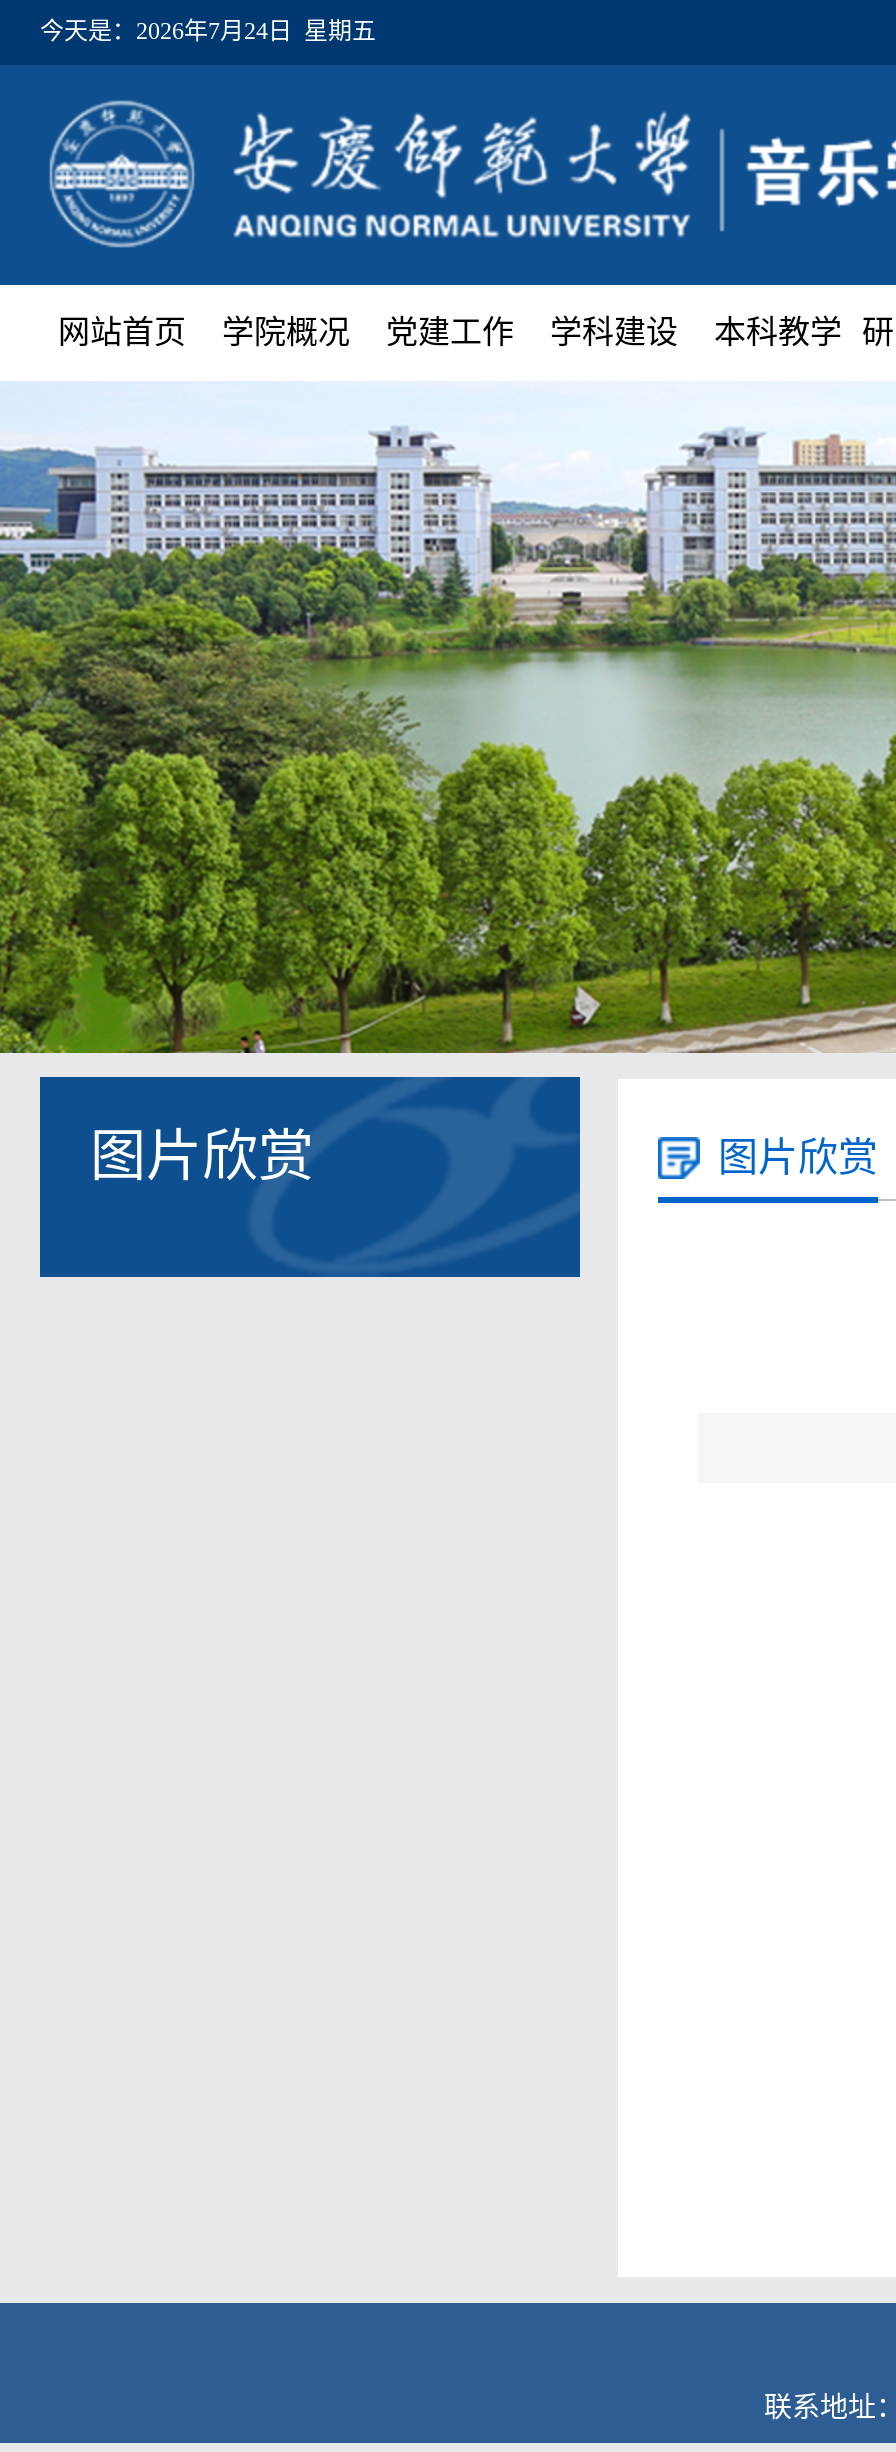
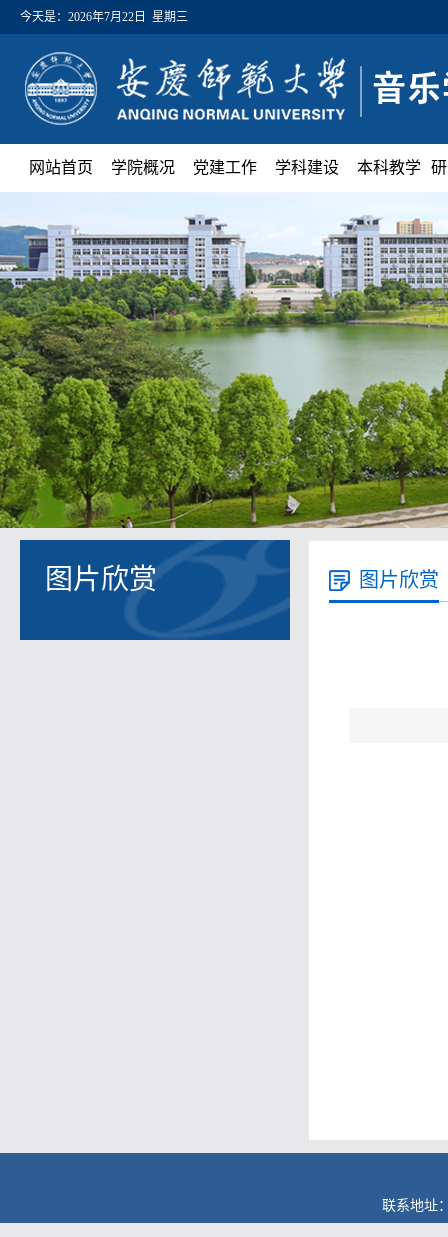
[40,17,376,45] 今天是：2026年7月24日 星期五 -> [20,10,188,24] 今天是：2026年7月22日 星期三

